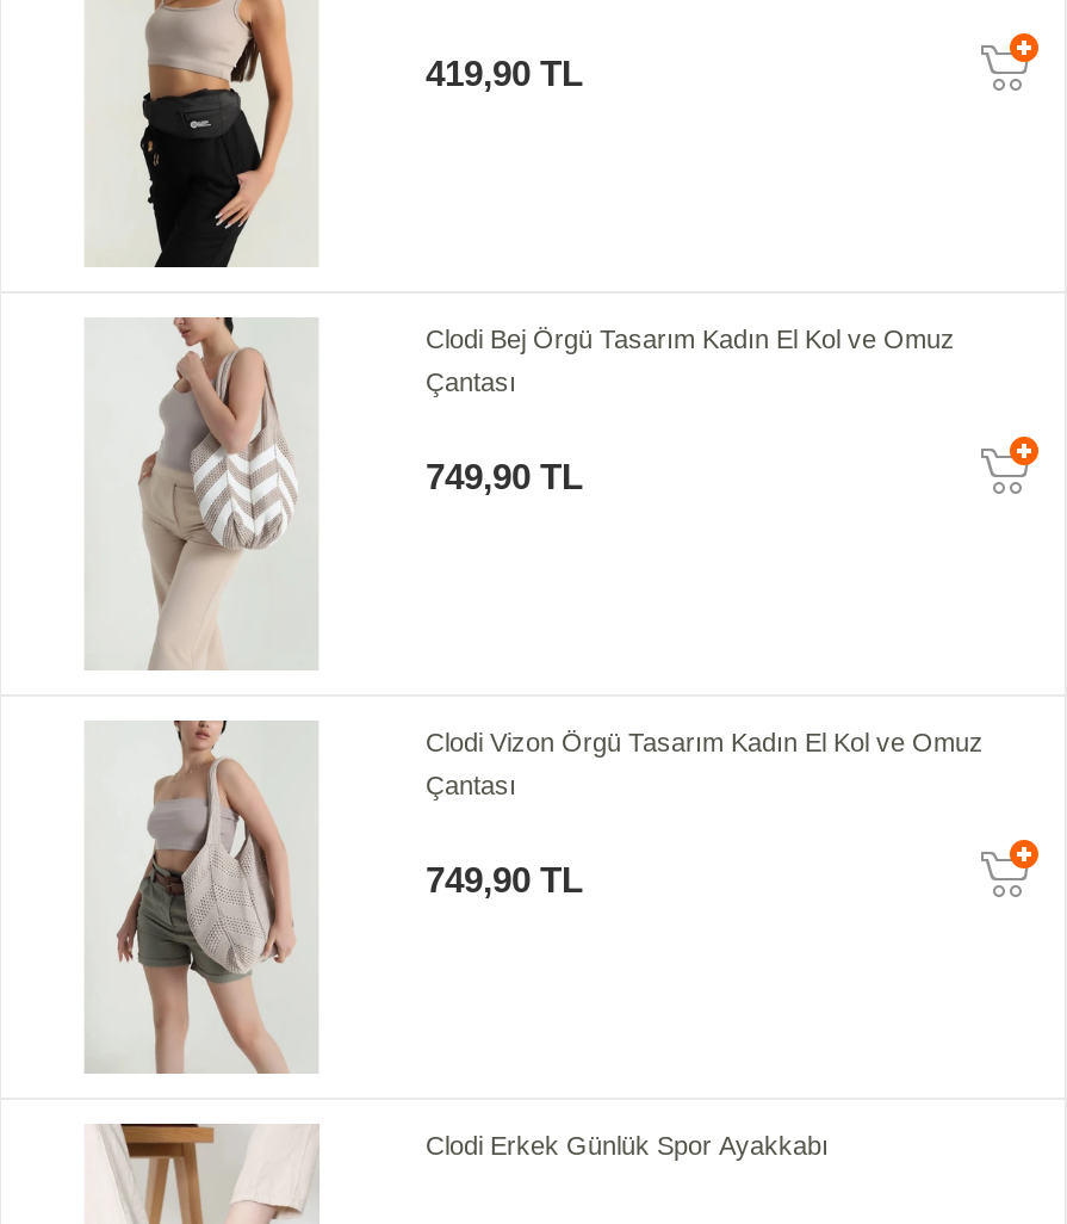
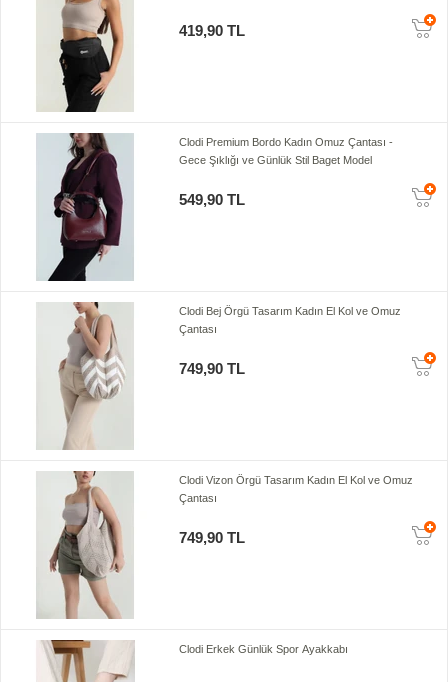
none -> [47,132,124,282] [image]
none -> [179,136,393,208] Clodi Premium Bordo Kadın Omuz Çantası - | Gece Şıklığı ve Günlük Stil Baget Model | 549,90 TL

